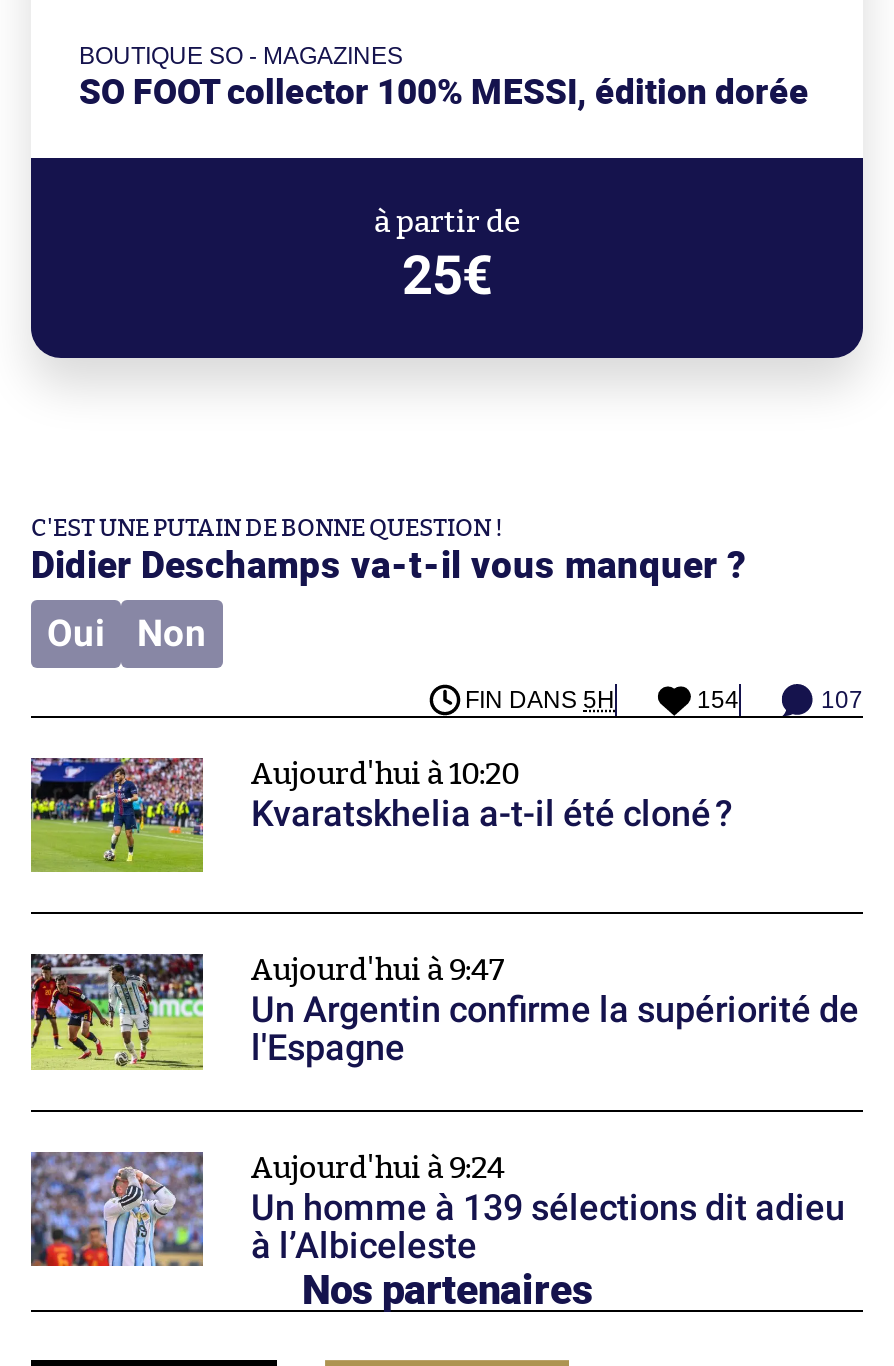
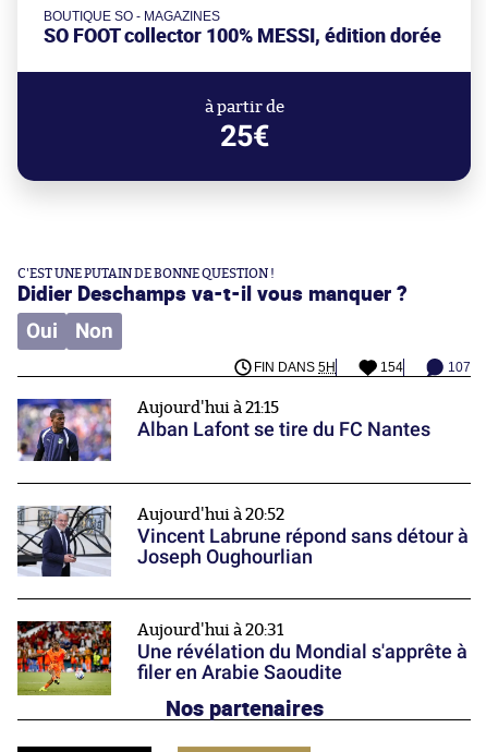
[29,756,733,874] [image] | Aujourd'hui à 10:20 | Kvaratskhelia a-t-il été cloné ? -> [17,398,430,462] [image] | Aujourd'hui à 21:15 | Alban Lafont se tire du FC Nantes
[29,952,859,1072] [image] | Aujourd'hui à 9:47 | Un Argentin confirme la supériorité de | l'Espagne -> [16,506,469,578] [image] | Aujourd'hui à 20:52 | Vincent Labrune répond sans détour à | Joseph Oughourlian
[29,1150,845,1268] [image] | Aujourd'hui à 9:24 | Un homme à 139 sélections dit adieu | à l’Albiceleste -> [16,620,467,696] [image] | Aujourd'hui à 20:31 | Une révélation du Mondial s'apprête à | filer en Arabie Saoudite

